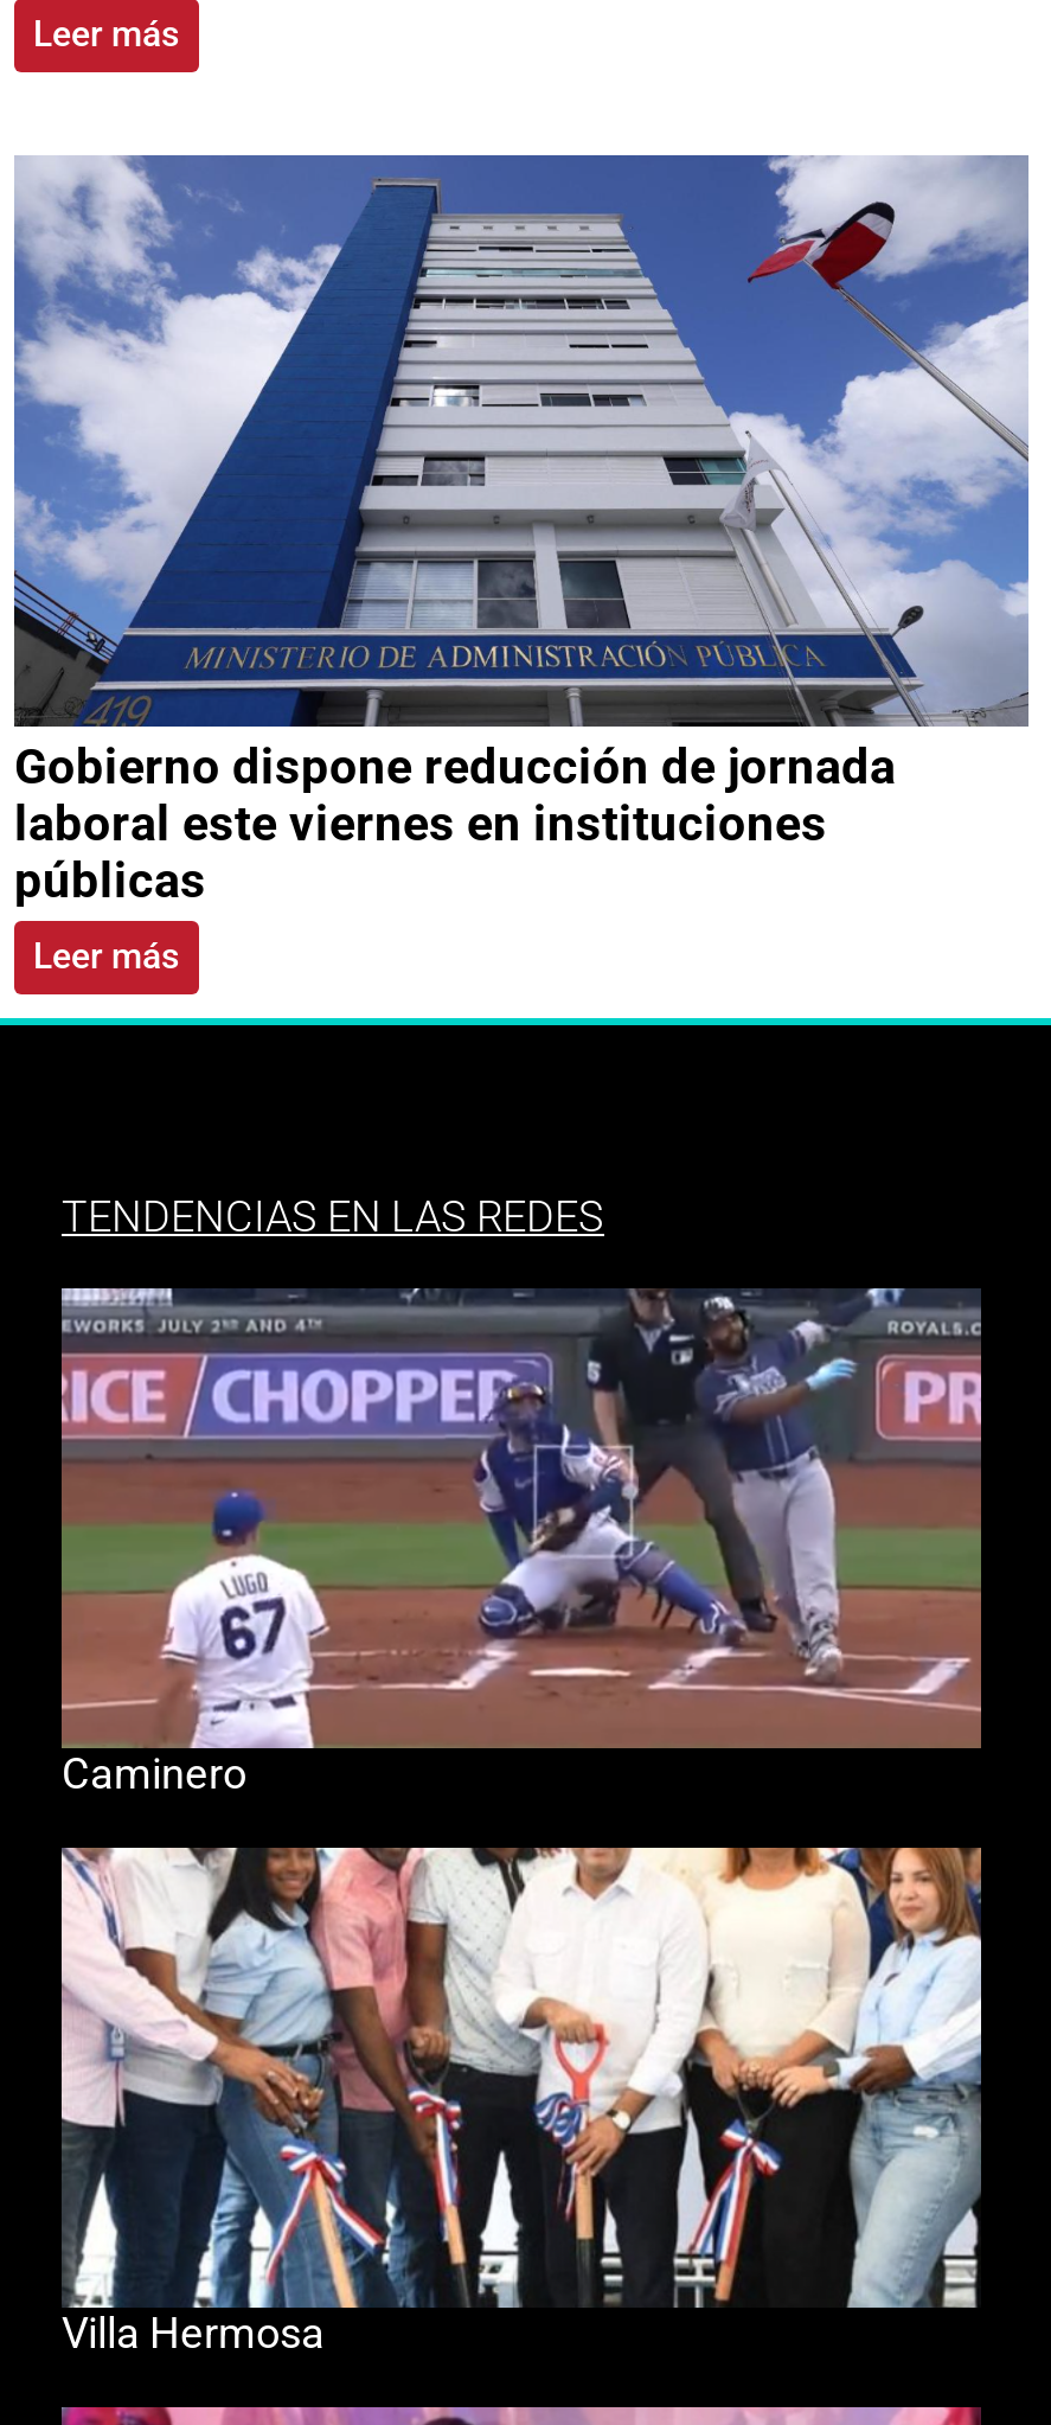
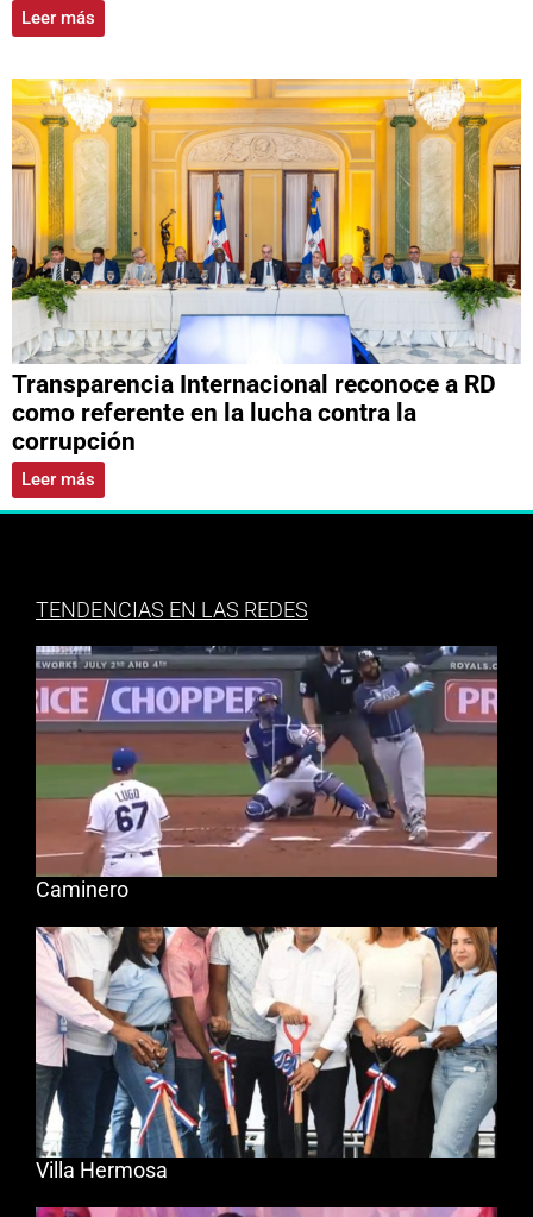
[12,152,1031,909] [image] | Gobierno dispone reducción de jornada | laboral este viernes en instituciones | públicas -> [11,77,522,456] [image] | Transparencia Internacional reconoce a RD | como referente en la lucha contra la | corrupción

